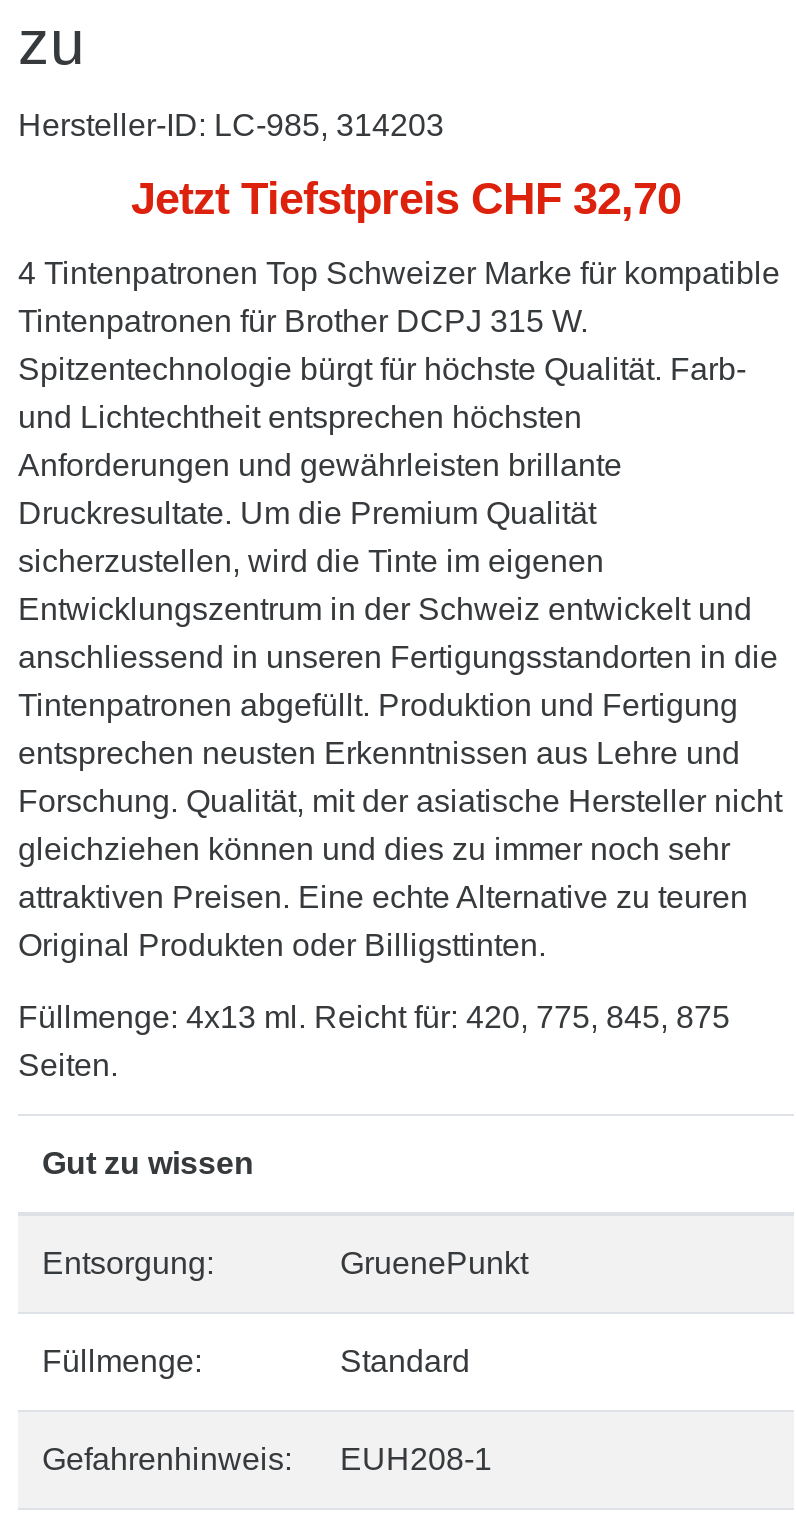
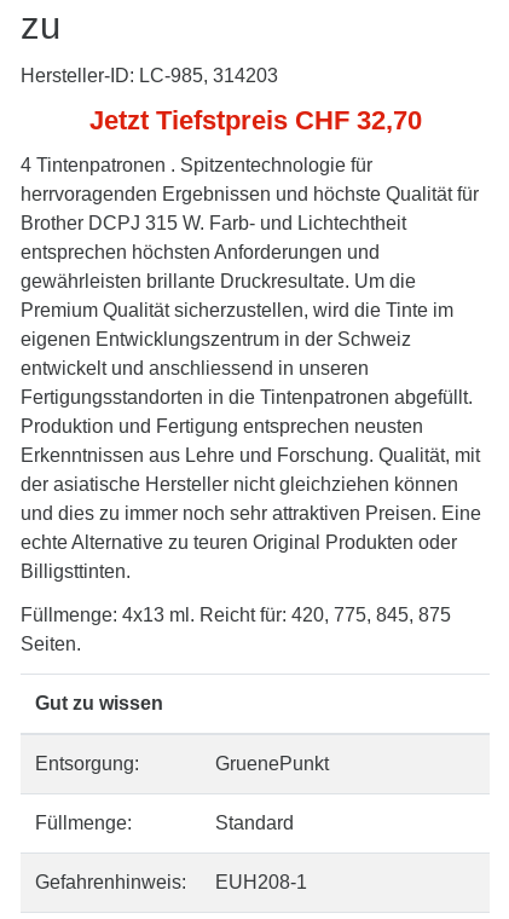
[18,256,782,962] 4 Tintenpatronen Top Schweizer Marke für kompatible | Tintenpatronen für Brother DCPJ 315 W. | Spitzentechnologie bürgt für höchste Qualität. Farb- | und Lichtechtheit entsprechen höchsten | Anforderungen und gewährleisten brillante | Druckresultate. Um die Premium Qualität | sicherzustellen, wird die Tinte im eigenen | Entwicklungszentrum in der Schweiz entwickelt und | anschliessend in unseren Fertigungsstandorten in die | Tintenpatronen abgefüllt. Produktion und Fertigung | entsprechen neusten Erkenntnissen aus Lehre und | Forschung. Qualität, mit der asiatische Hersteller nicht | gleichziehen können und dies zu immer noch sehr | attraktiven Preisen. Eine echte Alternative zu teuren | Original Produkten oder Billigsttinten. -> [21,155,481,582] 4 Tintenpatronen . Spitzentechnologie für | herrvoragenden Ergebnissen und höchste Qualität für | Brother DCPJ 315 W. Farb- und Lichtechtheit | entsprechen höchsten Anforderungen und | gewährleisten brillante Druckresultate. Um die | Premium Qualität sicherzustellen, wird die Tinte im | eigenen Entwicklungszentrum in der Schweiz | entwickelt und anschliessend in unseren | Fertigungsstandorten in die Tintenpatronen abgefüllt. | Produktion und Fertigung entsprechen neusten | Erkenntnissen aus Lehre und Forschung. Qualität, mit | der asiatische Hersteller nicht gleichziehen können | und dies zu immer noch sehr attraktiven Preisen. Eine | echte Alternative zu teuren Original Produkten oder | Billigsttinten.

